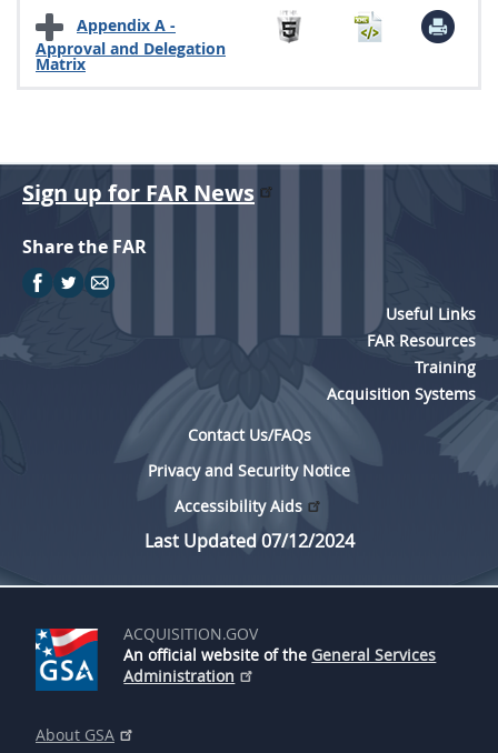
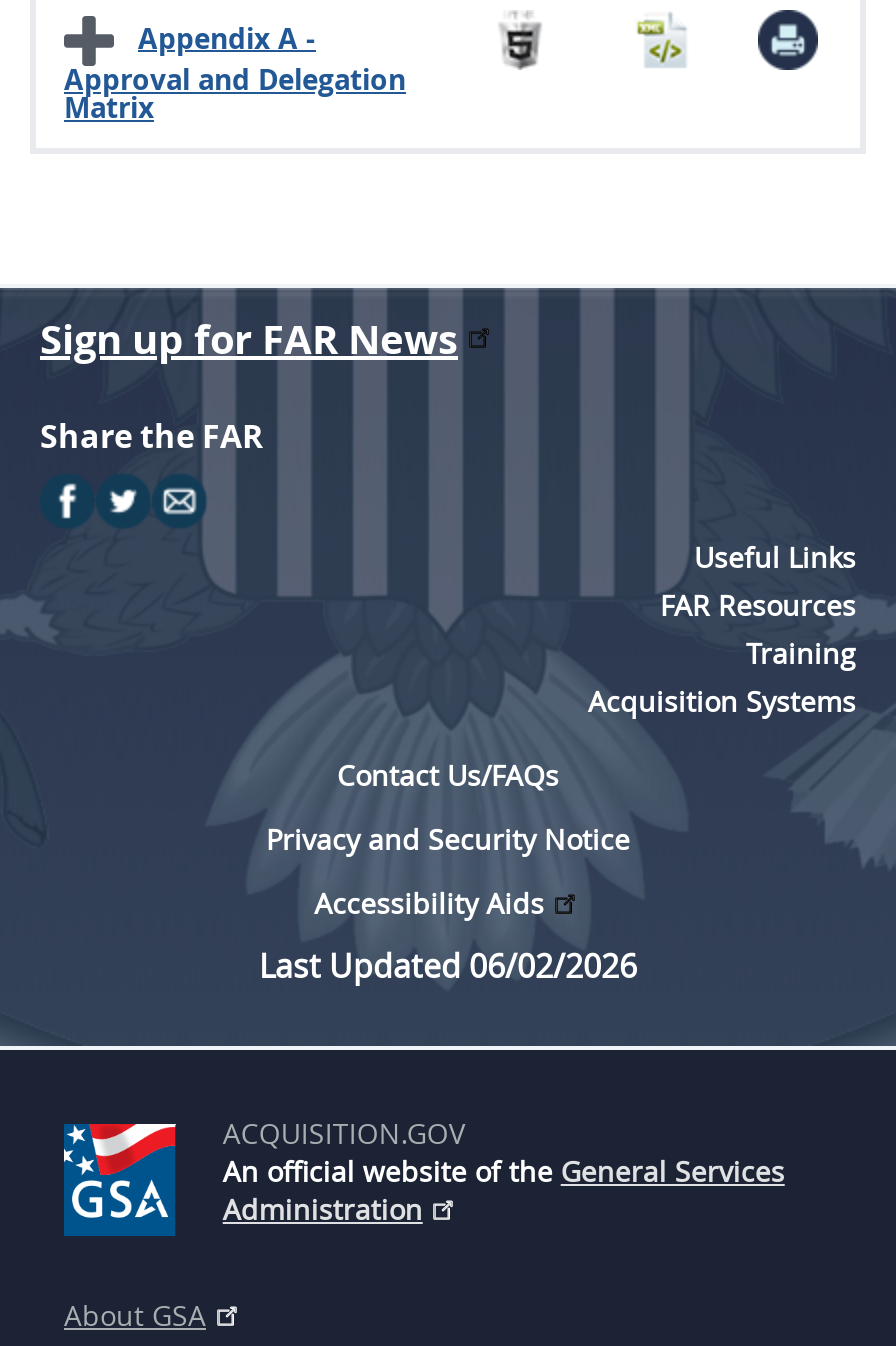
[144,529,354,553] Last Updated 07/12/2024 -> [259,944,637,988] Last Updated 06/02/2026

